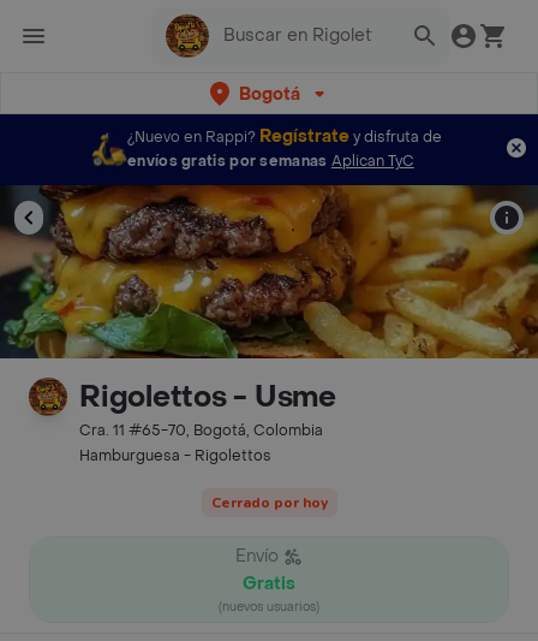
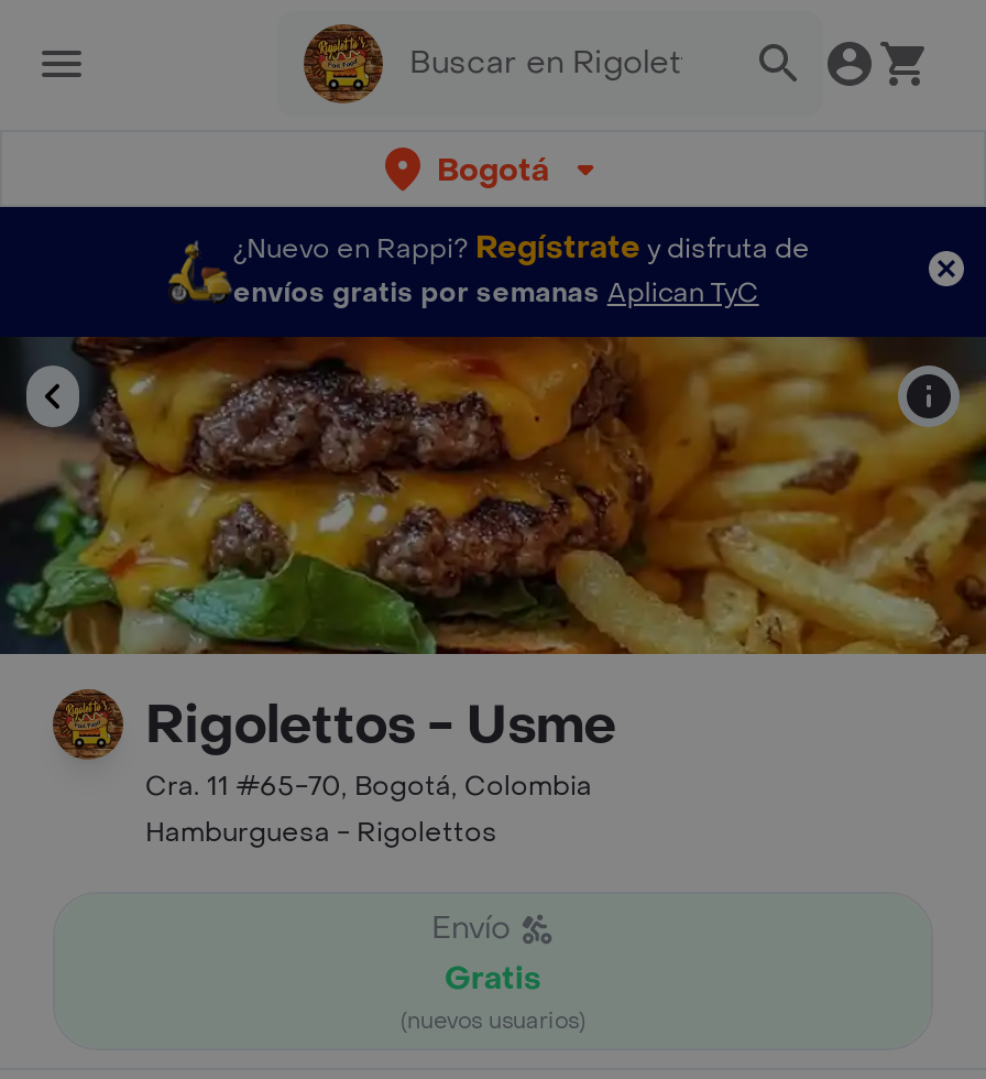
[211,493,327,512] Cerrado por hoy -> none

